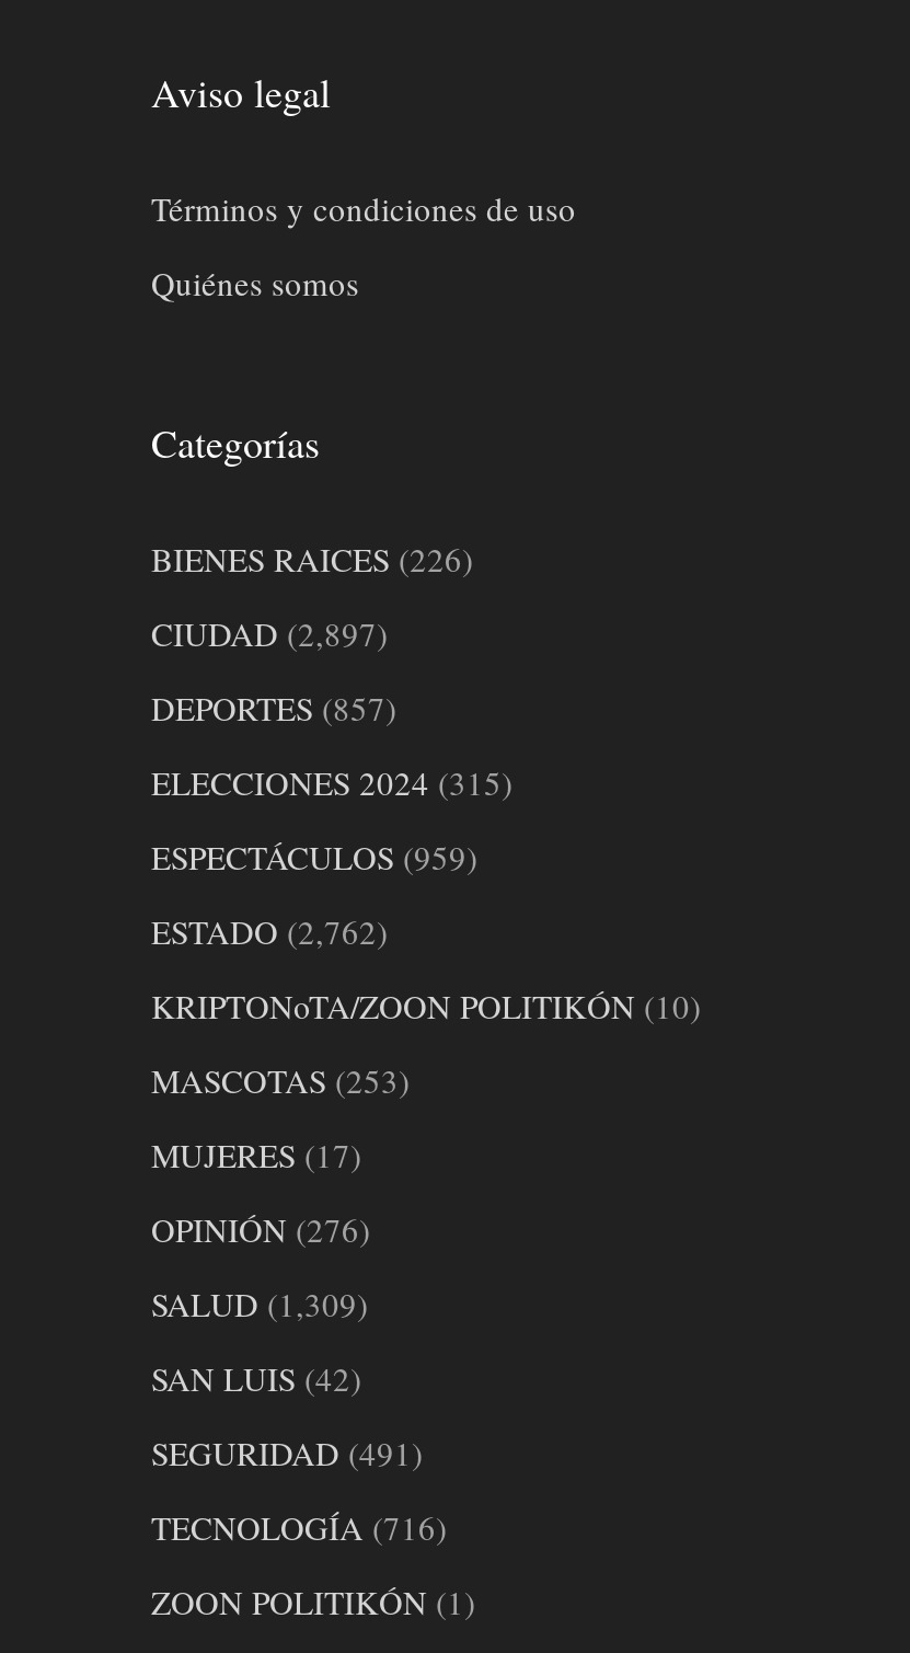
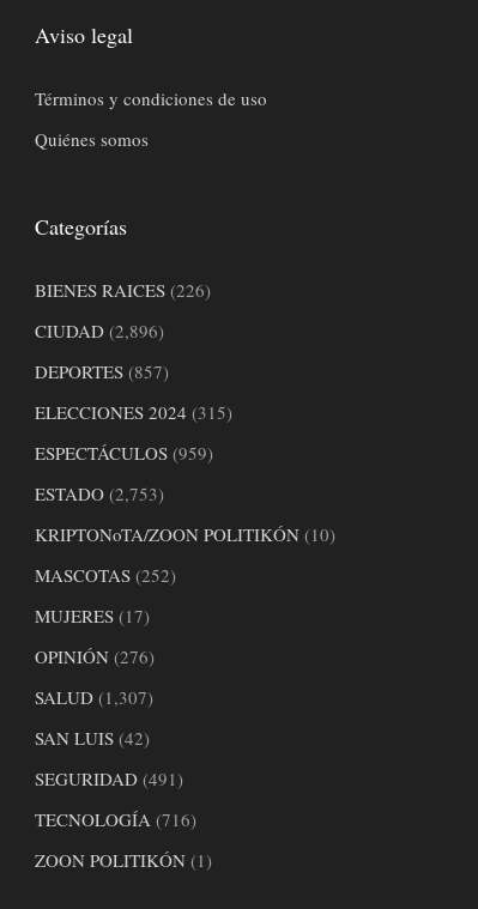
[151,611,388,655] CIUDAD (2,897) -> [35,318,164,342] CIUDAD (2,896)
[151,909,388,953] ESTADO (2,762) -> [35,481,164,505] ESTADO (2,753)
[151,1058,410,1102] MASCOTAS (253) -> [35,562,176,586] MASCOTAS (252)
[151,1282,368,1325] SALUD (1,309) -> [35,684,153,708] SALUD (1,307)

